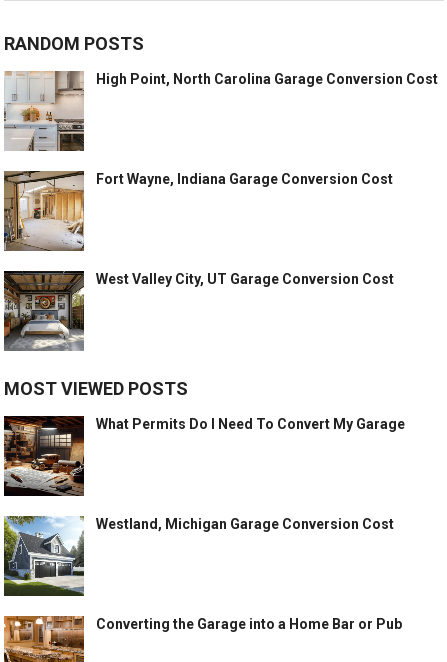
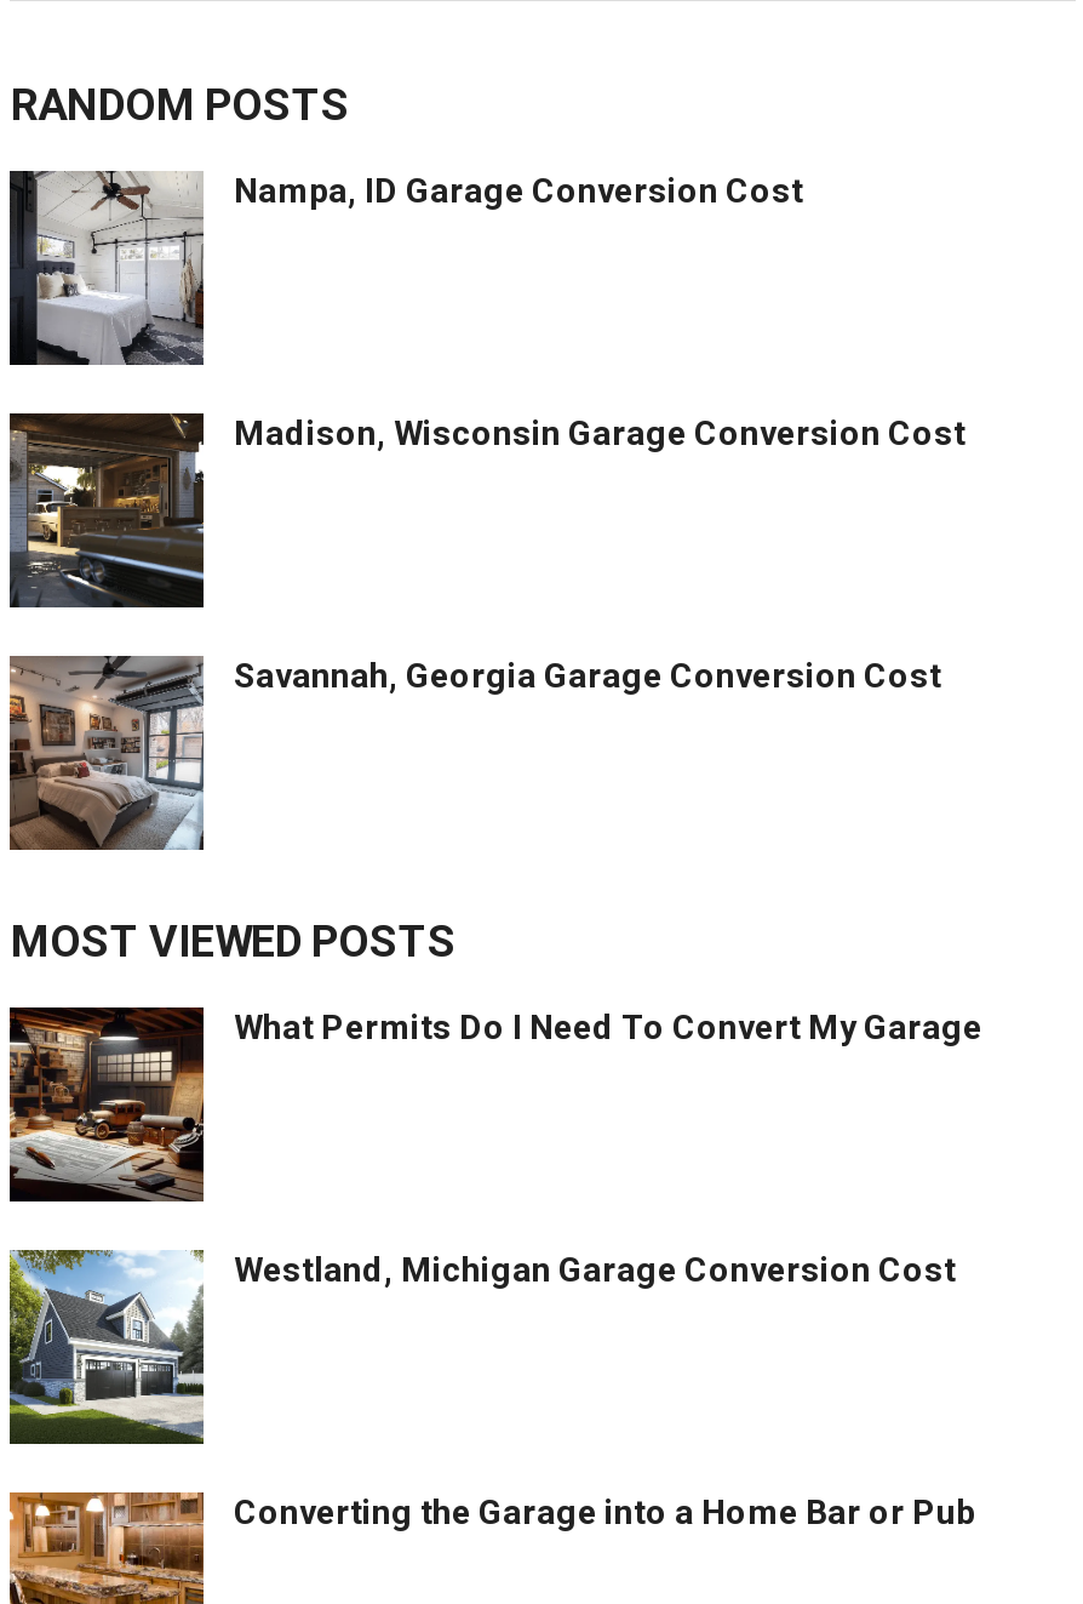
[3,71,438,152] [image] | High Point, North Carolina Garage Conversion Cost -> [7,169,803,367] [image] | Nampa, ID Garage Conversion Cost
[4,170,393,252] [image] | Fort Wayne, Indiana Garage Conversion Cost -> [10,411,965,610] [image] | Madison, Wisconsin Garage Conversion Cost
[3,270,394,352] [image] | West Valley City, UT Garage Conversion Cost -> [7,653,941,852] [image] | Savannah, Georgia Garage Conversion Cost

